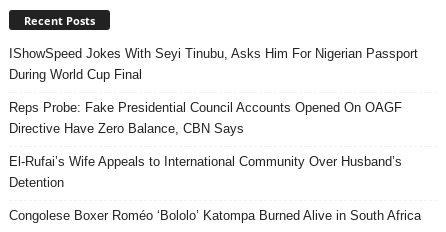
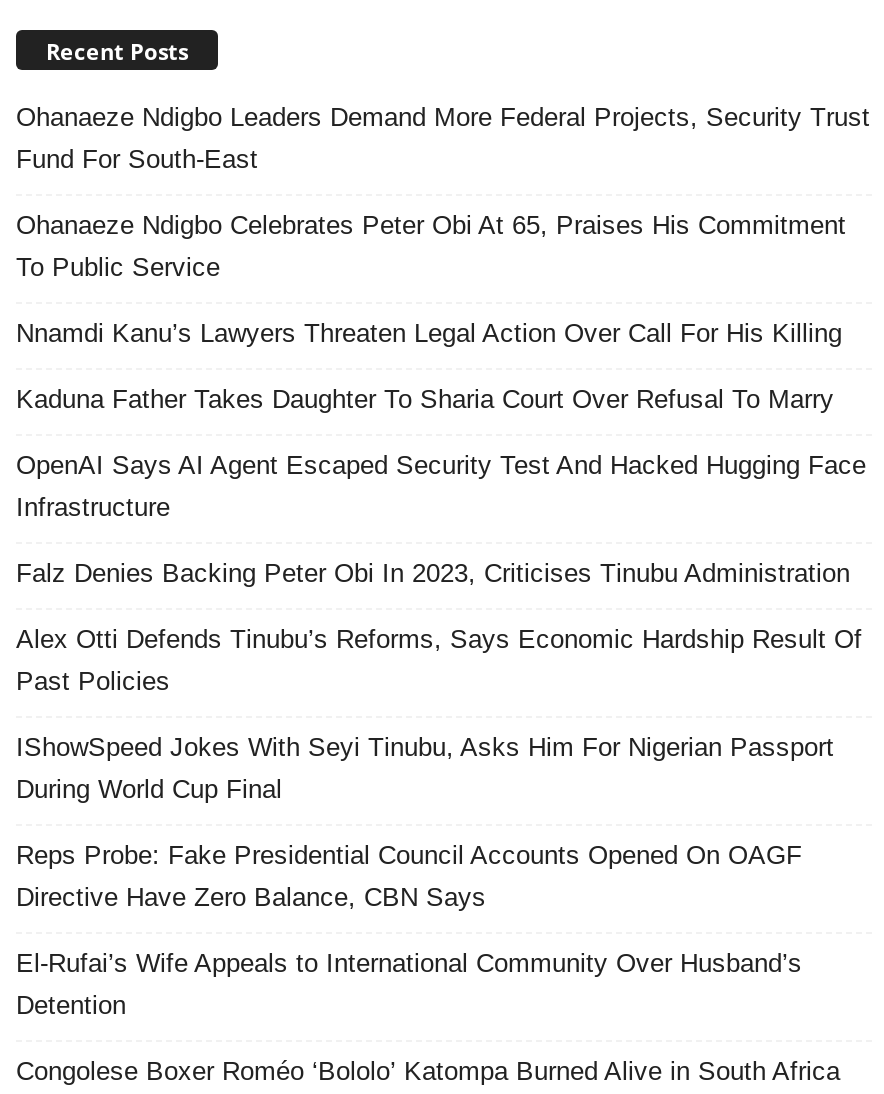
none -> [16,102,870,696] Ohanaeze Ndigbo Leaders Demand More Federal Projects, Security Trust | Fund For South-East | Ohanaeze Ndigbo Celebrates Peter Obi At 65, Praises His Commitment | To Public Service | Nnamdi Kanu’s Lawyers Threaten Legal Action Over Call For His Killing | Kaduna Father Takes Daughter To Sharia Court Over Refusal To Marry | OpenAI Says AI Agent Escaped Security Test And Hacked Hugging Face | Infrastructure | Falz Denies Backing Peter Obi In 2023, Criticises Tinubu Administration | Alex Otti Defends Tinubu’s Reforms, Says Economic Hardship Result Of | Past Policies

